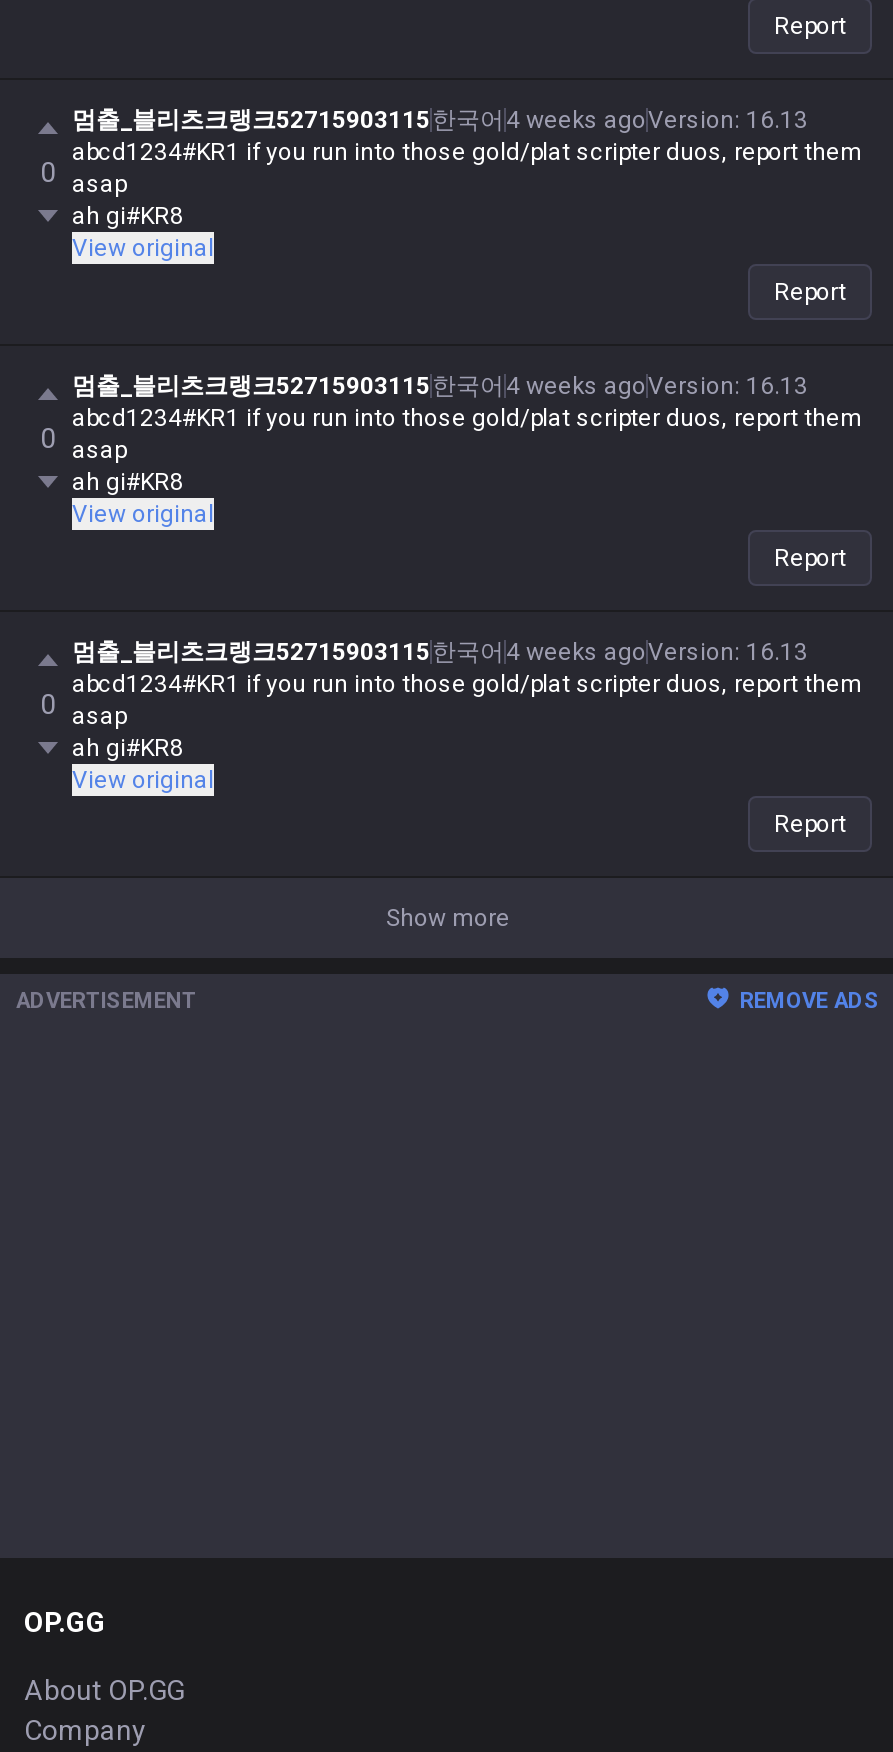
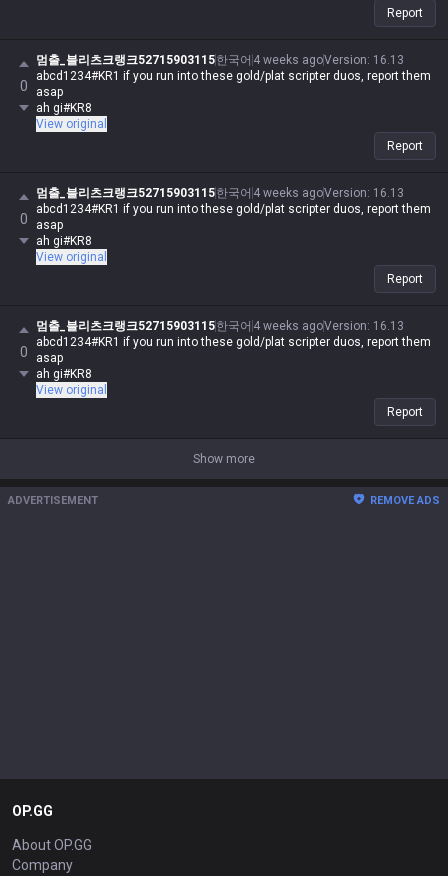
[72,138,862,166] abcd1234#KR1 if you run into those gold/plat scripter duos, report them -> [36,69,431,83] abcd1234#KR1 if you run into these gold/plat scripter duos, report them
[72,404,862,432] abcd1234#KR1 if you run into those gold/plat scripter duos, report them -> [36,202,431,216] abcd1234#KR1 if you run into these gold/plat scripter duos, report them
[72,670,862,698] abcd1234#KR1 if you run into those gold/plat scripter duos, report them -> [36,335,431,349] abcd1234#KR1 if you run into these gold/plat scripter duos, report them

